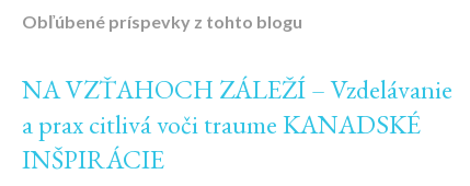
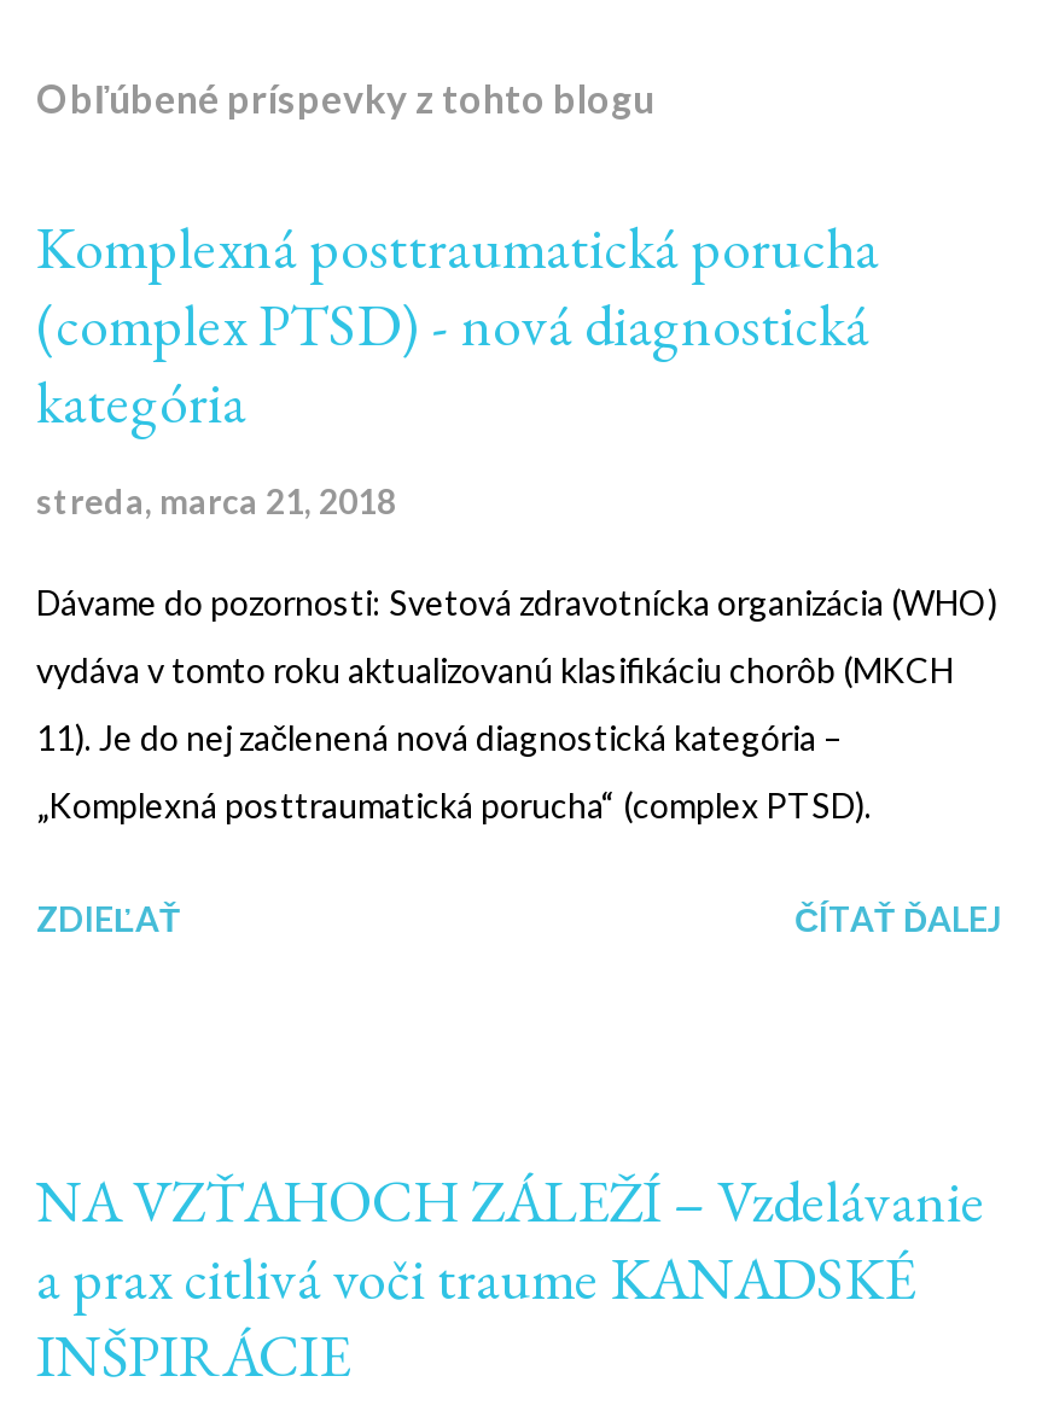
none -> [36,211,1002,940] Komplexná posttraumatická porucha | (complex PTSD) - nová diagnostická | kategória | streda, marca 21, 2018 | Dávame do pozornosti: Svetová zdravotnícka organizácia (WHO) | vydáva v tomto roku aktualizovanú klasifikáciu chorôb (MKCH | 11). Je do nej začlenená nová diagnostická kategória – | „Komplexná posttraumatická porucha“ (complex PTSD). | ZDIEĽAŤ | ČÍTAŤ ĎALEJ

